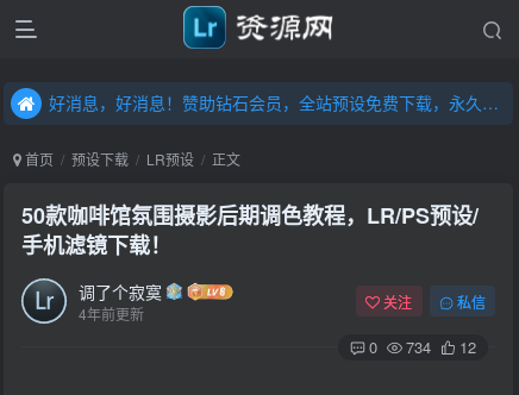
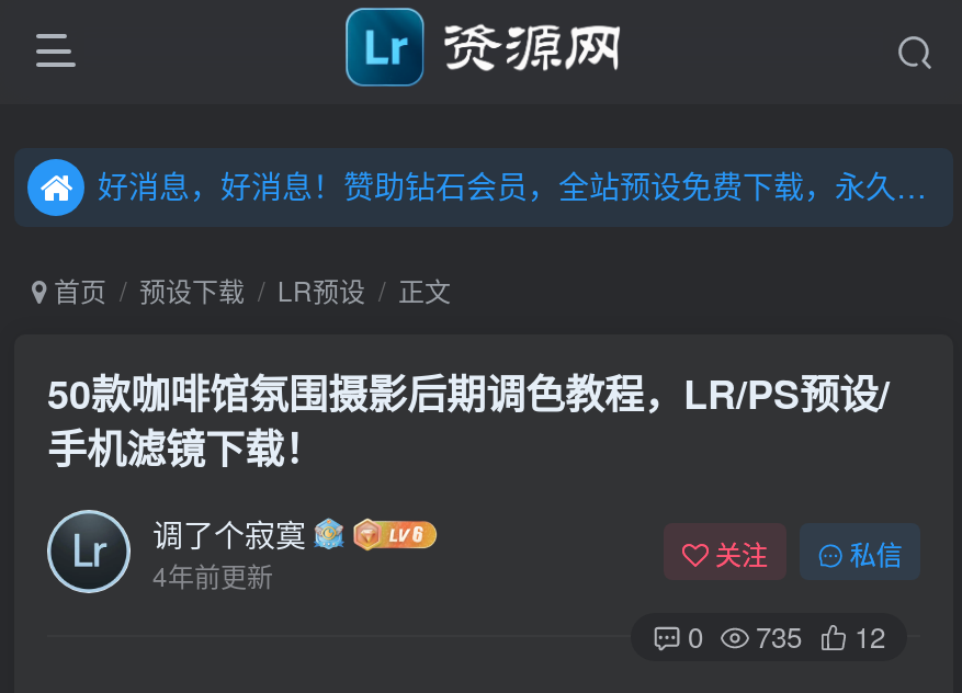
[369,336,476,359] 0 734 12 -> [688,616,885,658] 0 735 12

